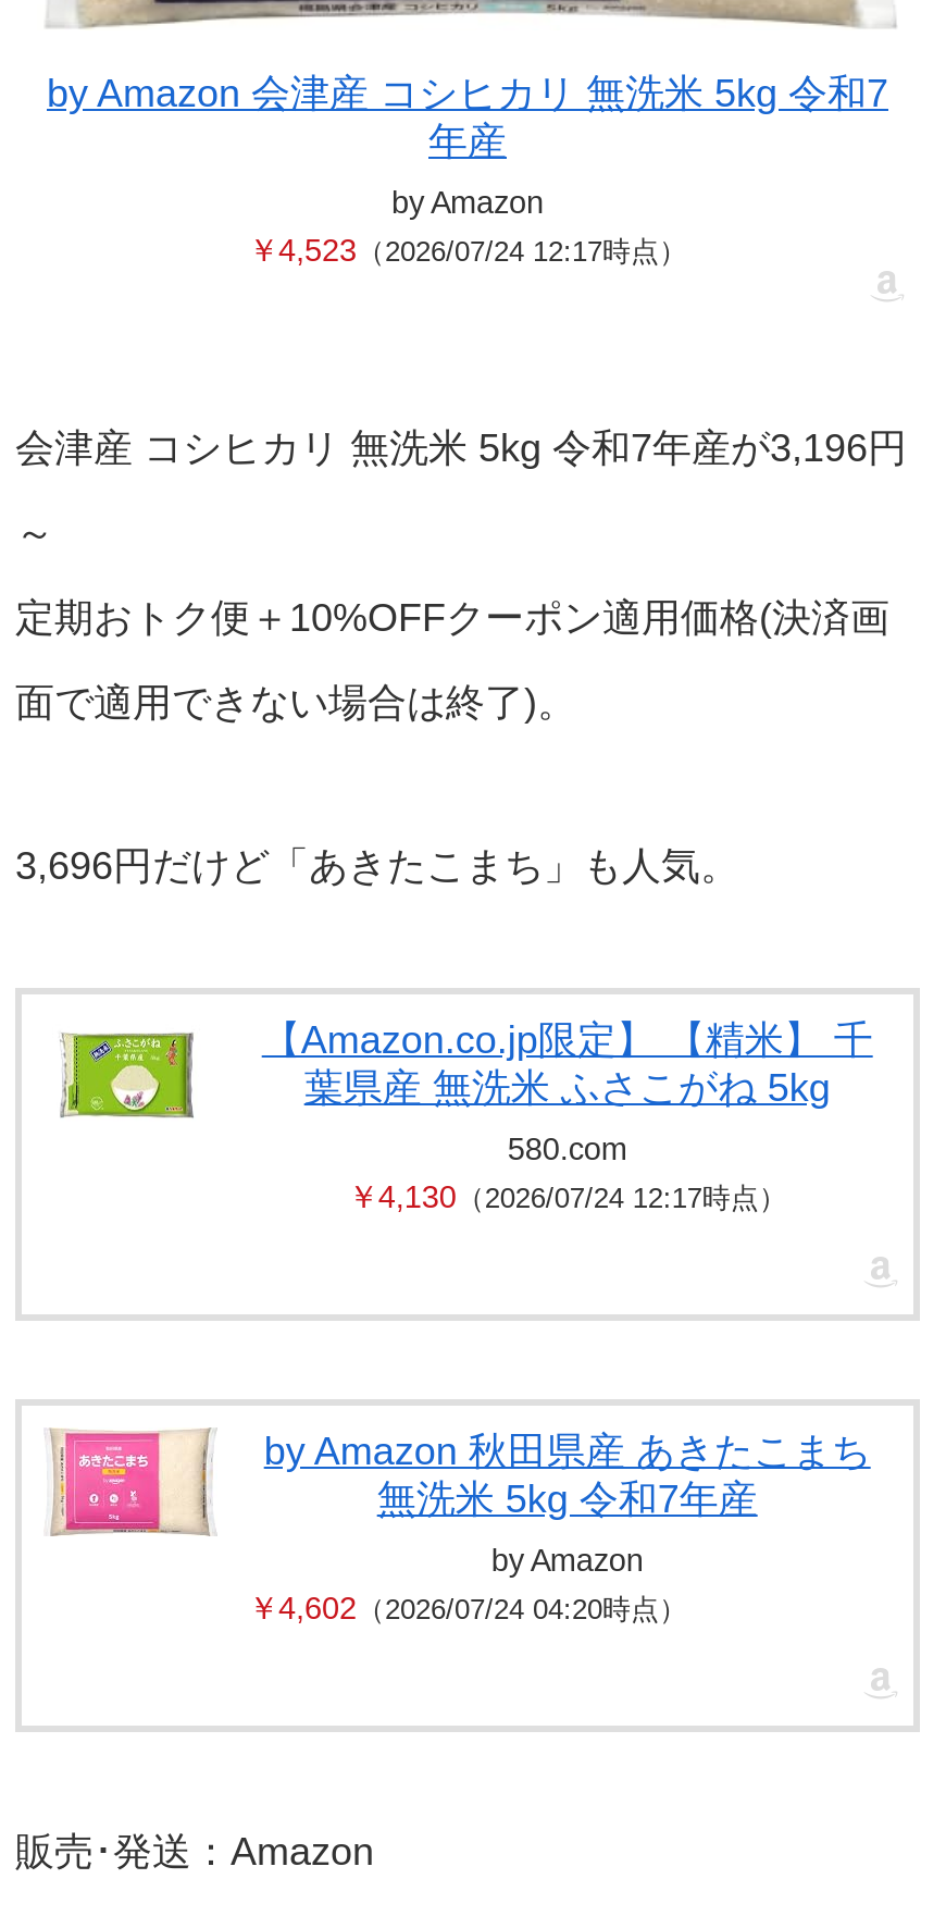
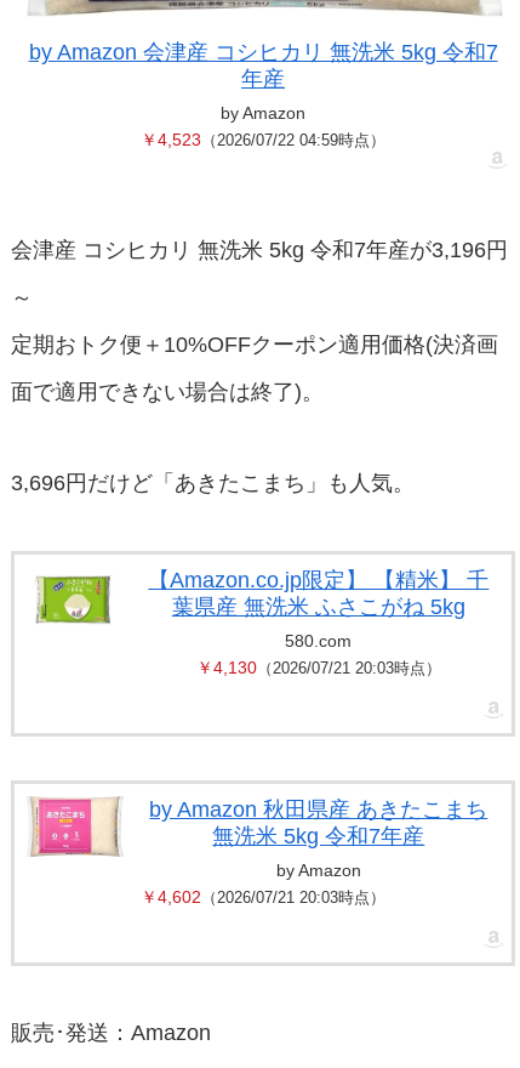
[248,232,687,267] ￥4,523（2026/07/24 12:17時点） -> [141,129,385,149] ￥4,523（2026/07/22 04:59時点）
[348,1179,787,1214] ￥4,130（2026/07/24 12:17時点） -> [196,657,441,677] ￥4,130（2026/07/21 20:03時点）
[248,1590,687,1625] ￥4,602（2026/07/24 04:20時点） -> [141,887,385,906] ￥4,602（2026/07/21 20:03時点）

